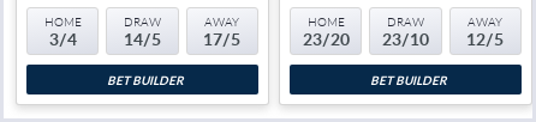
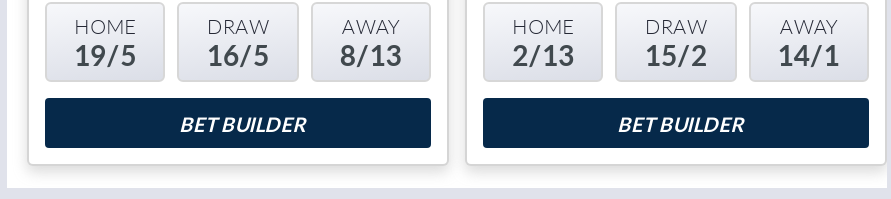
[49,28,77,50] 3/4 -> [74,36,136,74] 19/5
[124,28,161,50] 14/5 -> [207,36,269,74] 16/5
[203,28,241,50] 17/5 -> [340,36,402,74] 8/13
[302,28,349,50] 23/20 -> [512,36,574,74] 2/13
[382,28,429,50] 23/10 -> [645,36,707,74] 15/2
[467,28,504,50] 12/5 -> [778,36,840,74] 14/1

